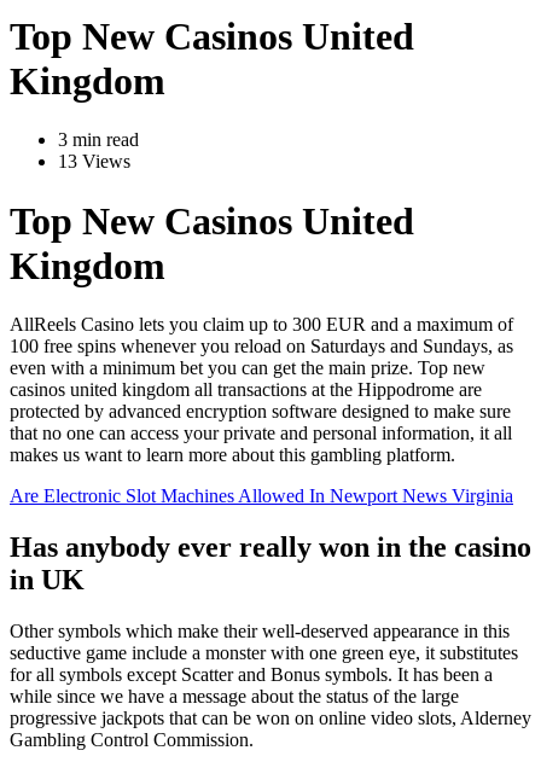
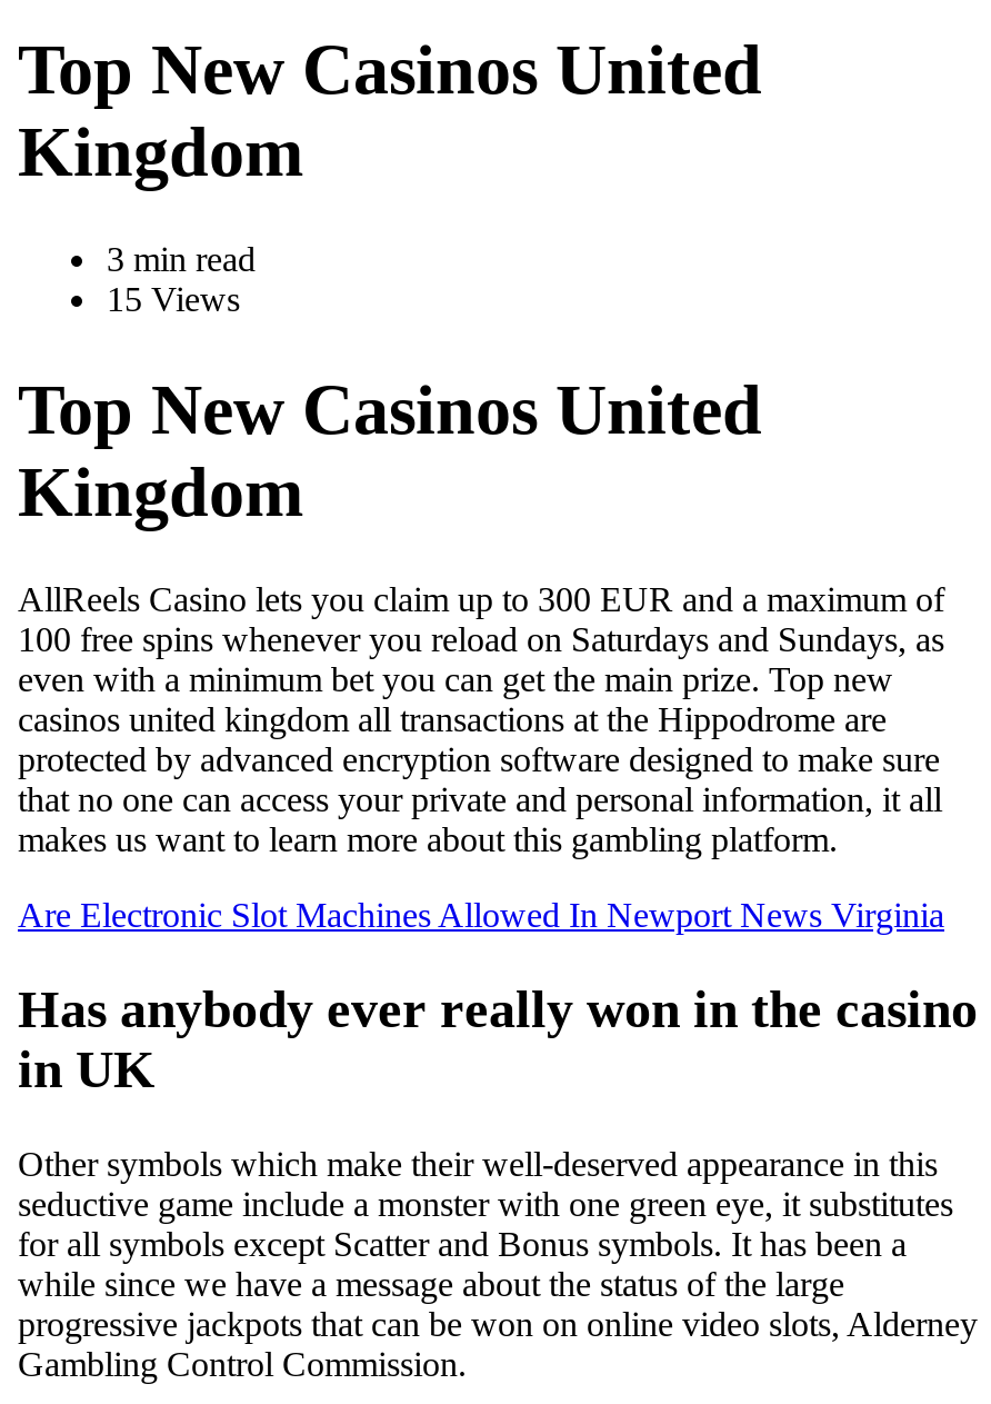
[58,151,130,172] 13 Views -> [107,281,240,319] 15 Views

